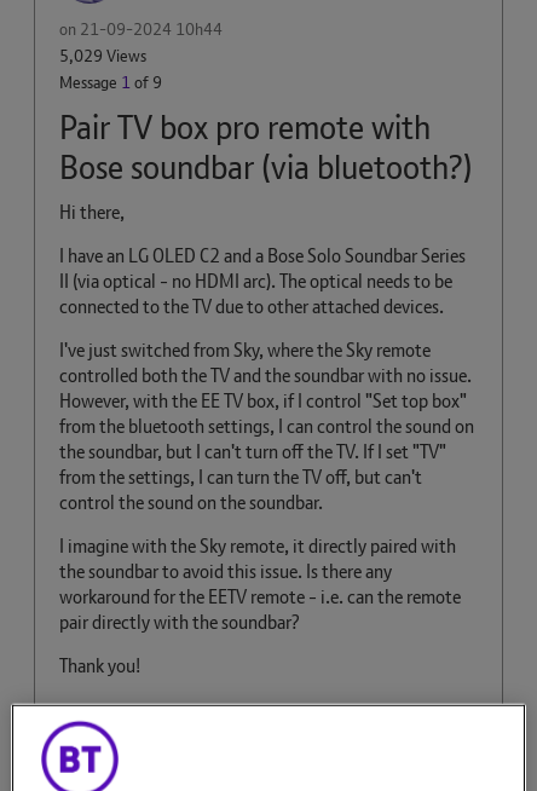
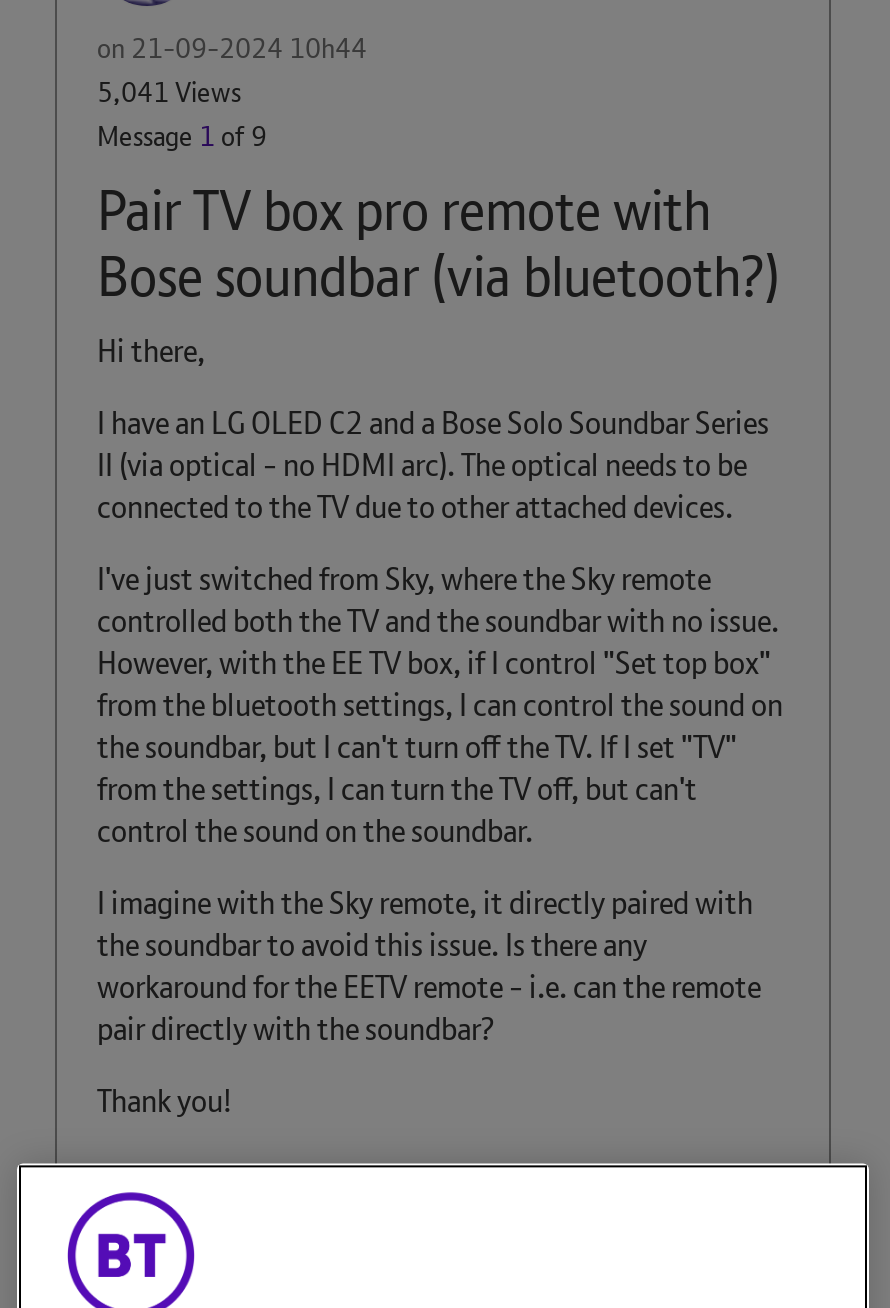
[59,45,146,67] 5,029 Views -> [97,74,241,110] 5,041 Views

